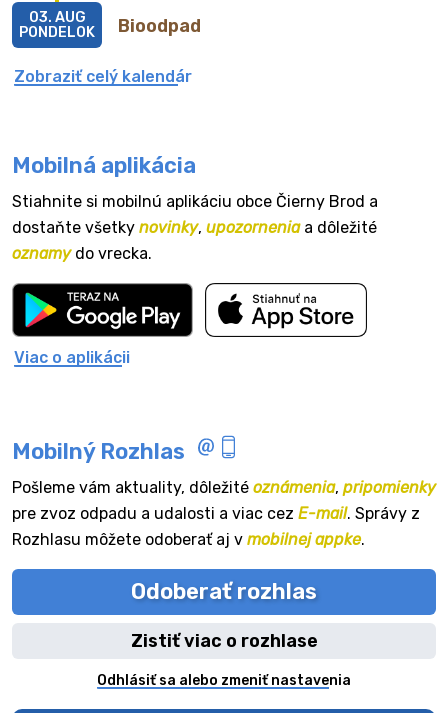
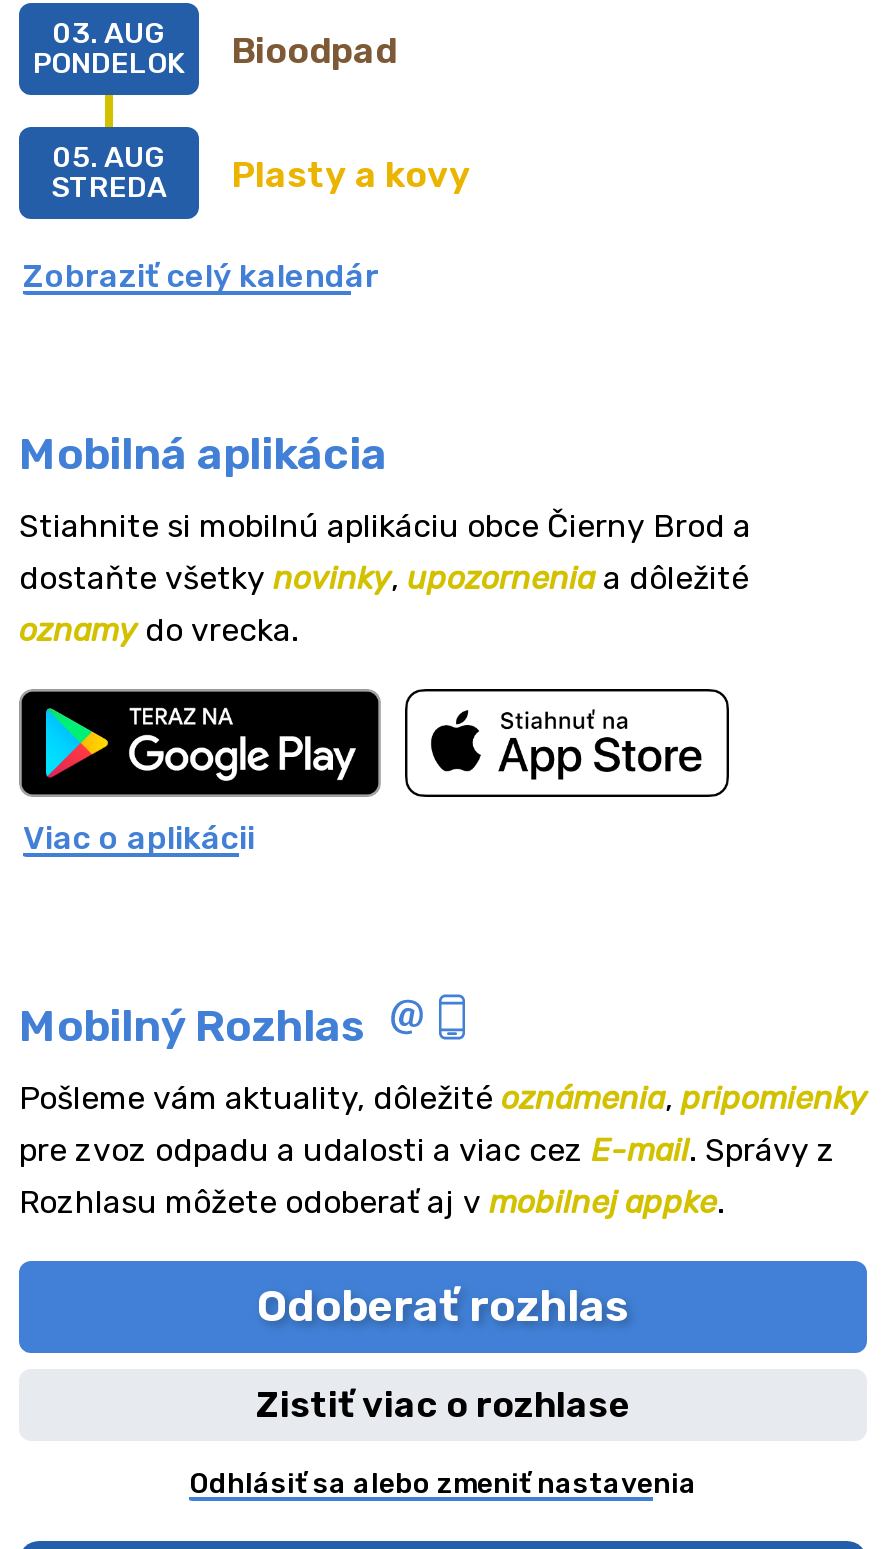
none -> [51,141,471,205] Plasty a kovy | 05. AUG | STREDA

